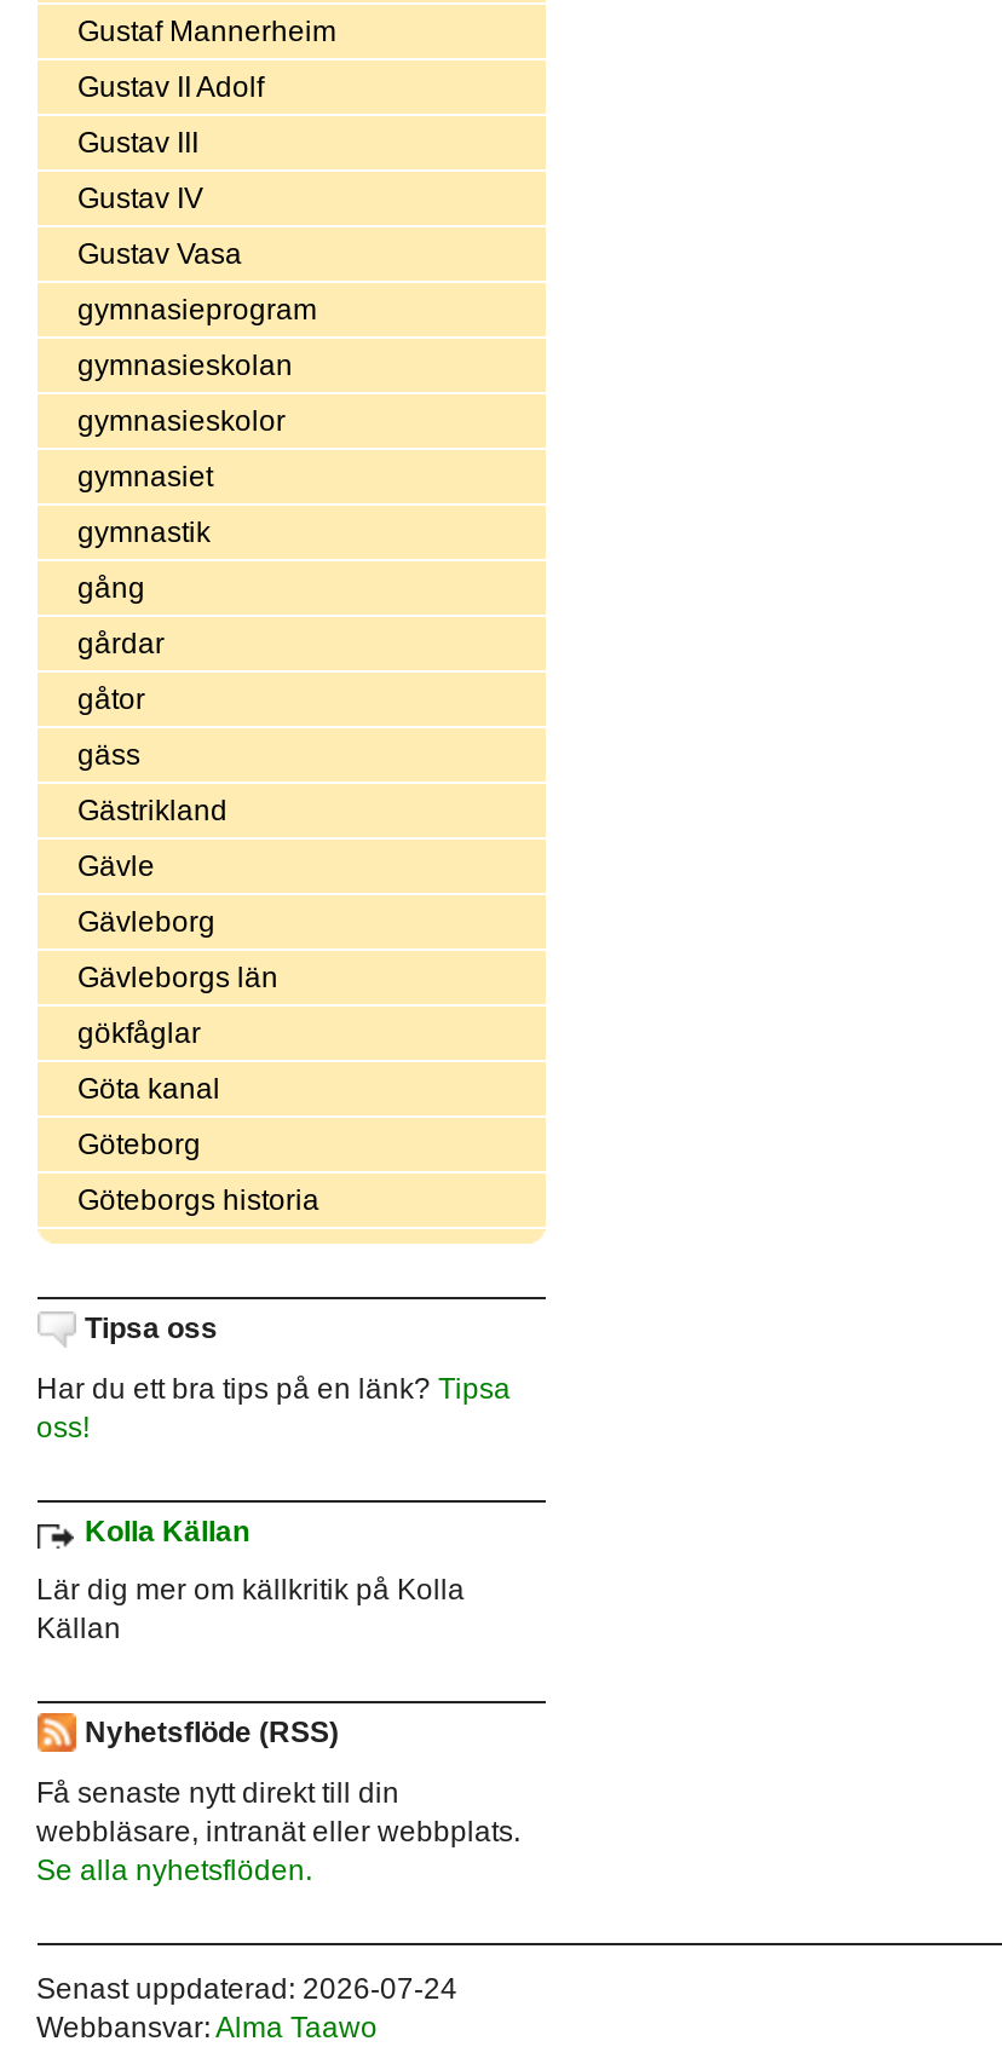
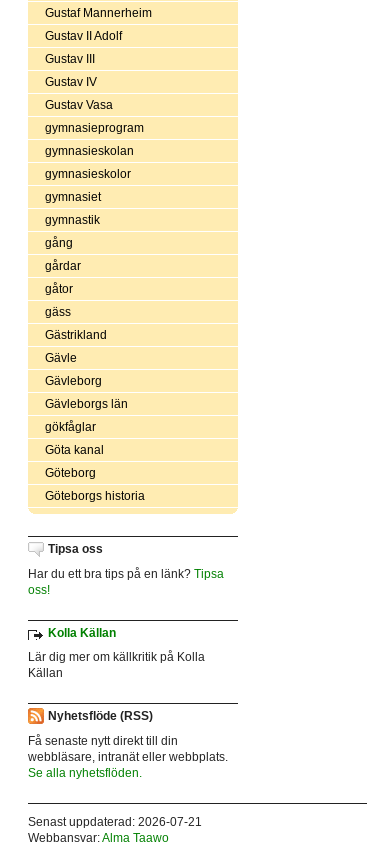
[36,1971,457,2005] Senast uppdaterad: 2026-07-24 -> [27,815,201,829] Senast uppdaterad: 2026-07-21

